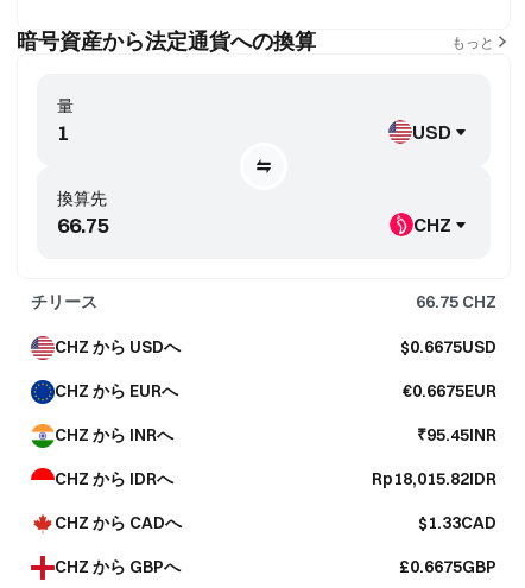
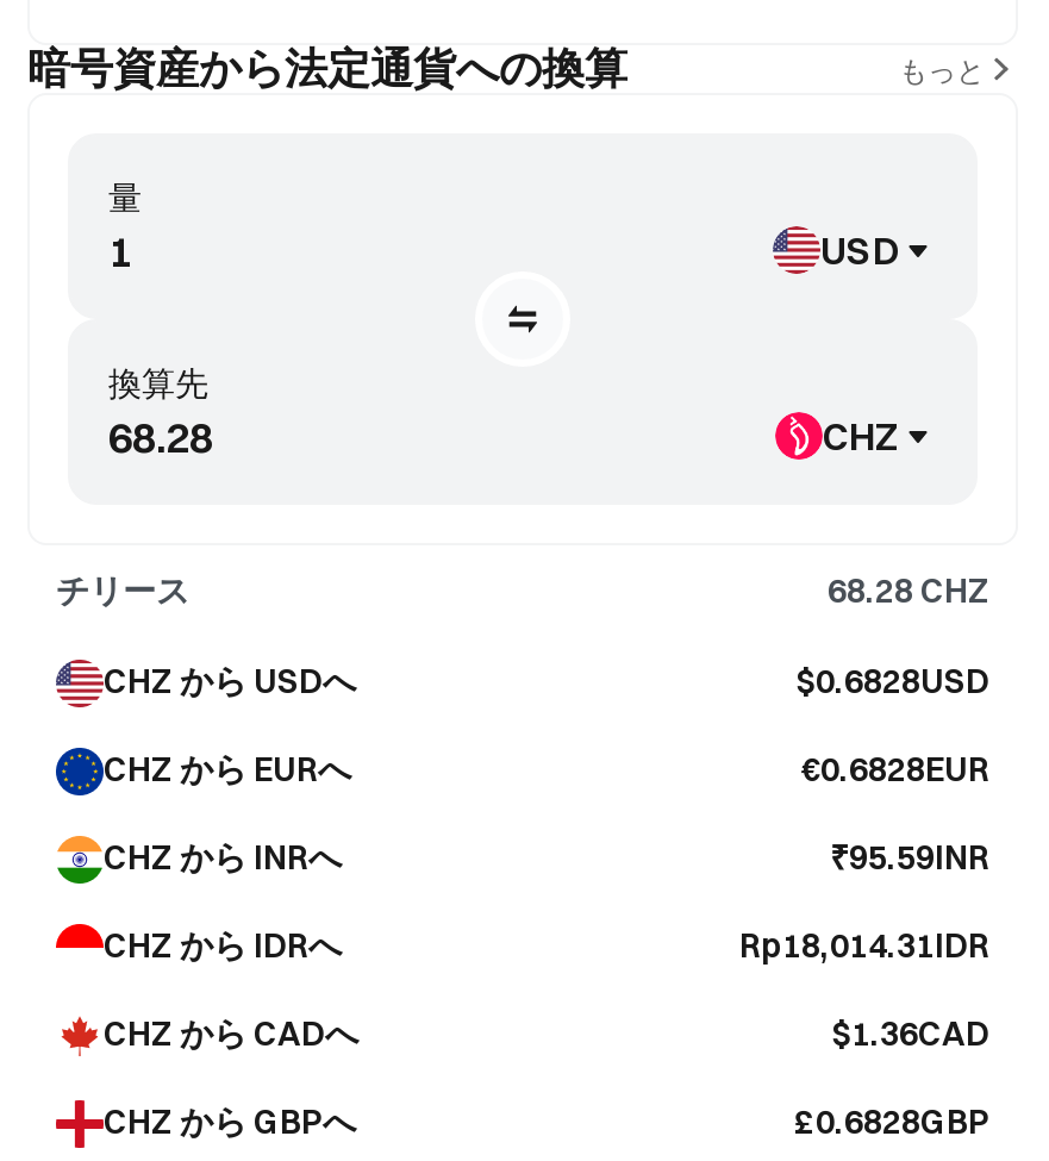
[416,291,496,312] 66.75 CHZ -> [828,569,989,612] 68.28 CHZ
[400,336,496,358] $0.6675USD -> [797,660,989,703] $0.6828USD
[403,380,496,402] €0.6675EUR -> [801,748,989,791] €0.6828EUR
[417,424,496,445] ₹95.45INR -> [830,836,989,879] ₹95.59INR
[372,468,496,489] Rp18,015.82IDR -> [739,924,989,967] Rp18,014.31IDR
[418,512,496,533] $1.33CAD -> [832,1012,989,1055] $1.36CAD
[399,556,496,577] £0.6675GBP -> [794,1100,989,1143] £0.6828GBP

